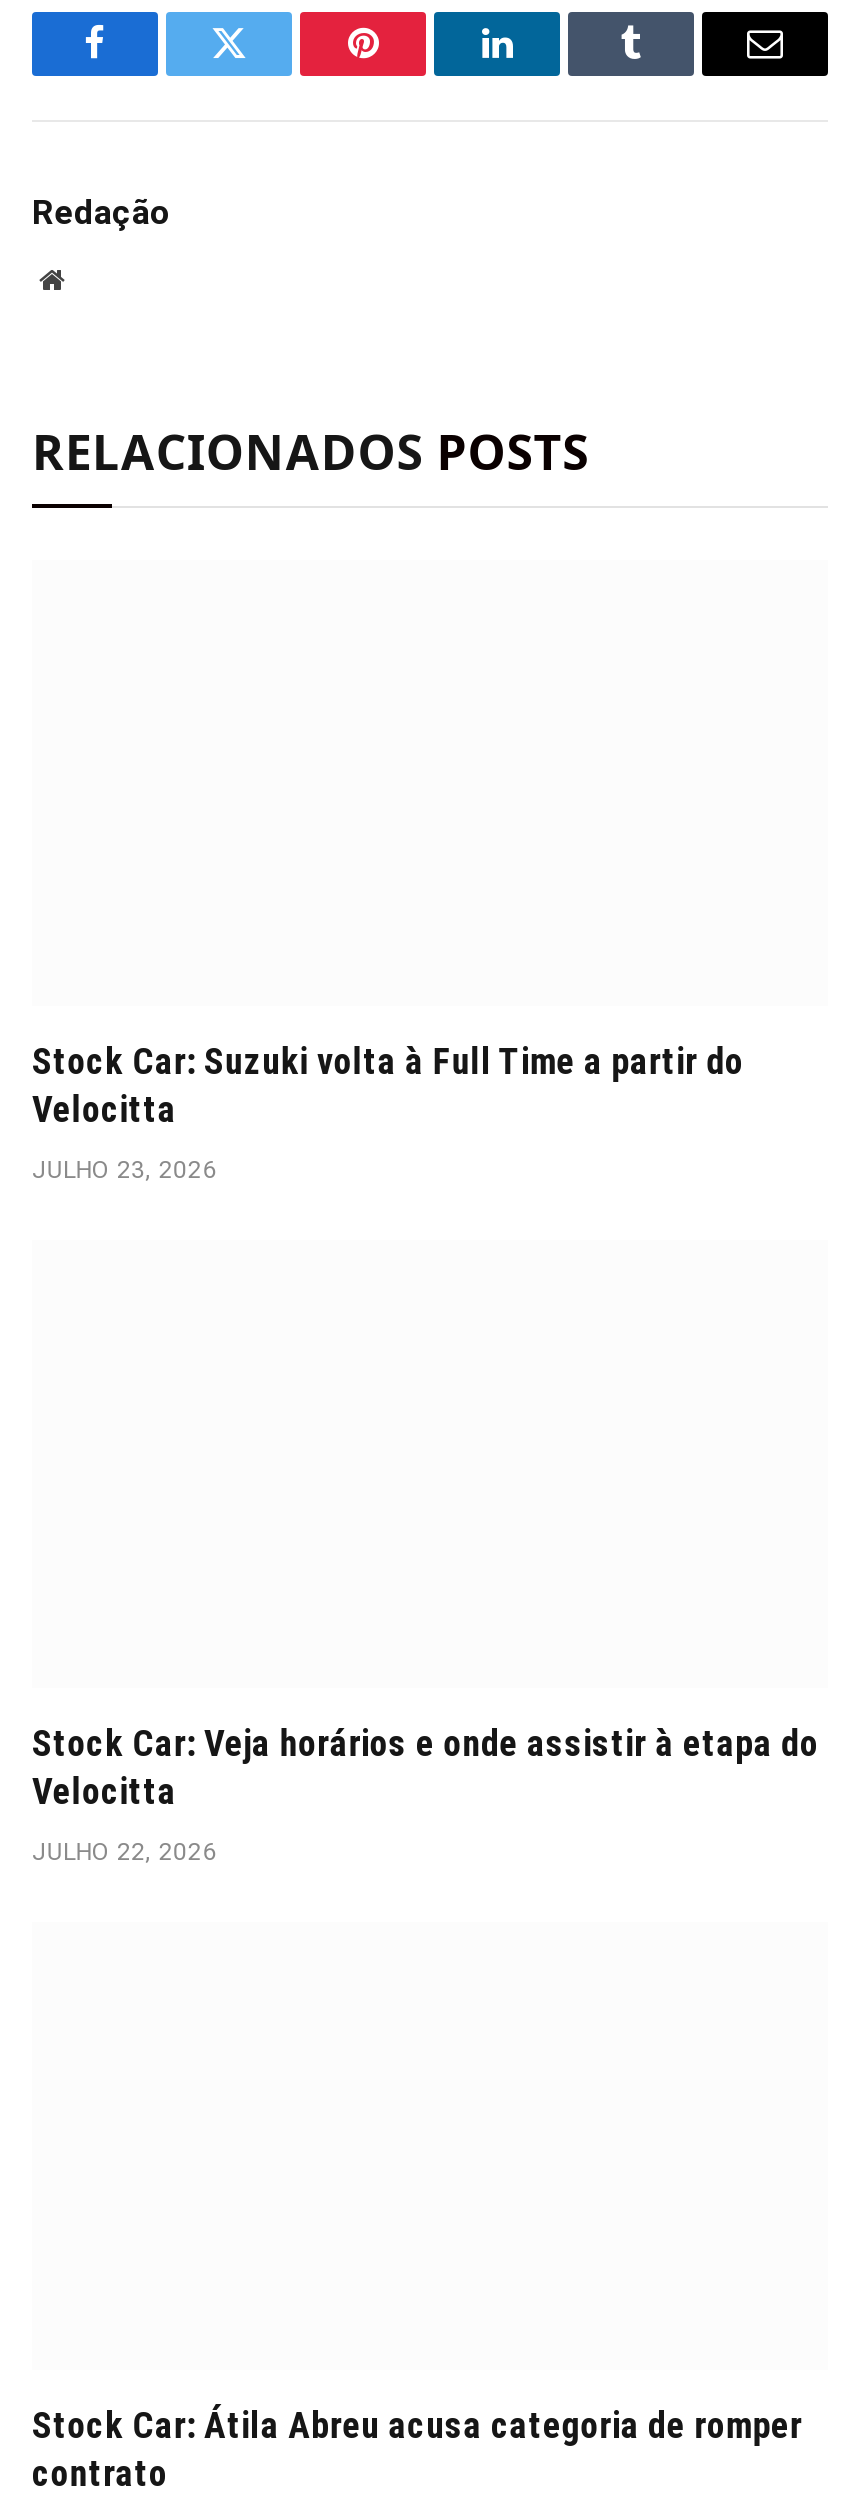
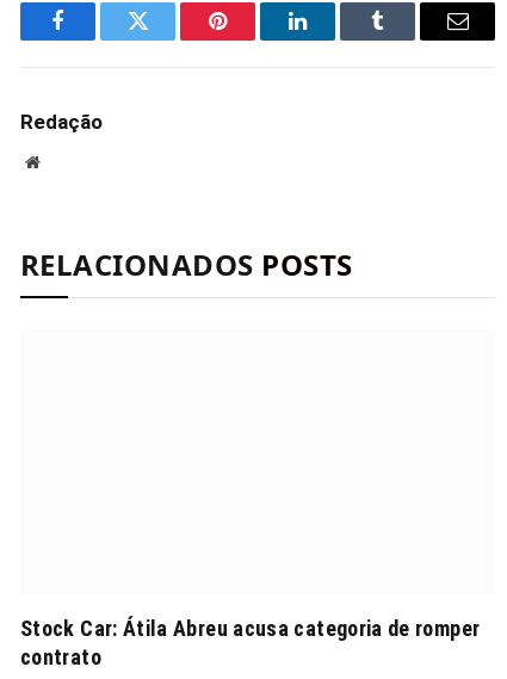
[32,1041,744,1185] Stock Car: Suzuki volta à Full Time a partir do | Velocitta | JULHO 23, 2026 -> none
[32,1723,819,1867] Stock Car: Veja horários e onde assistir à etapa do | Velocitta | JULHO 22, 2026 -> none

